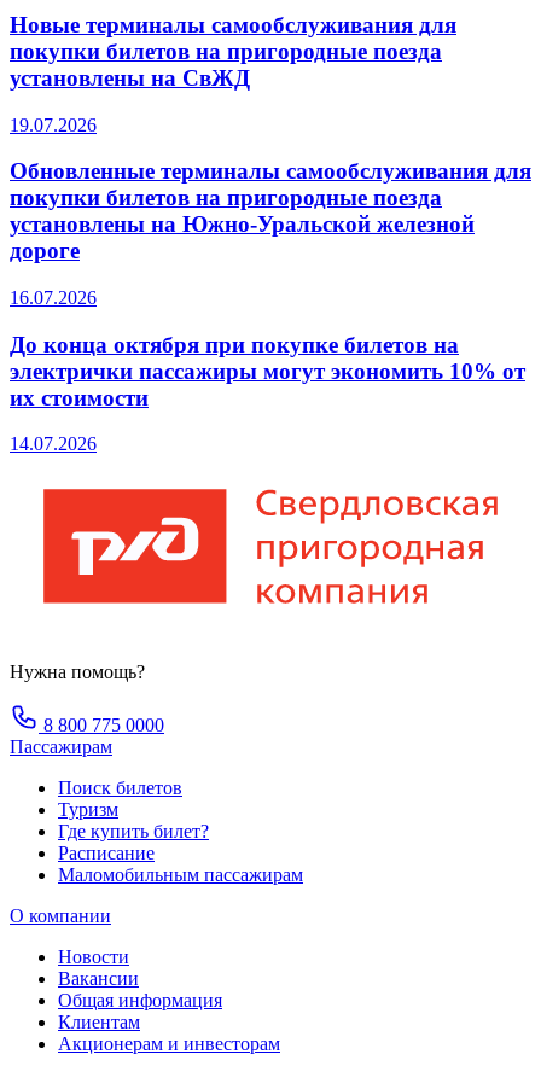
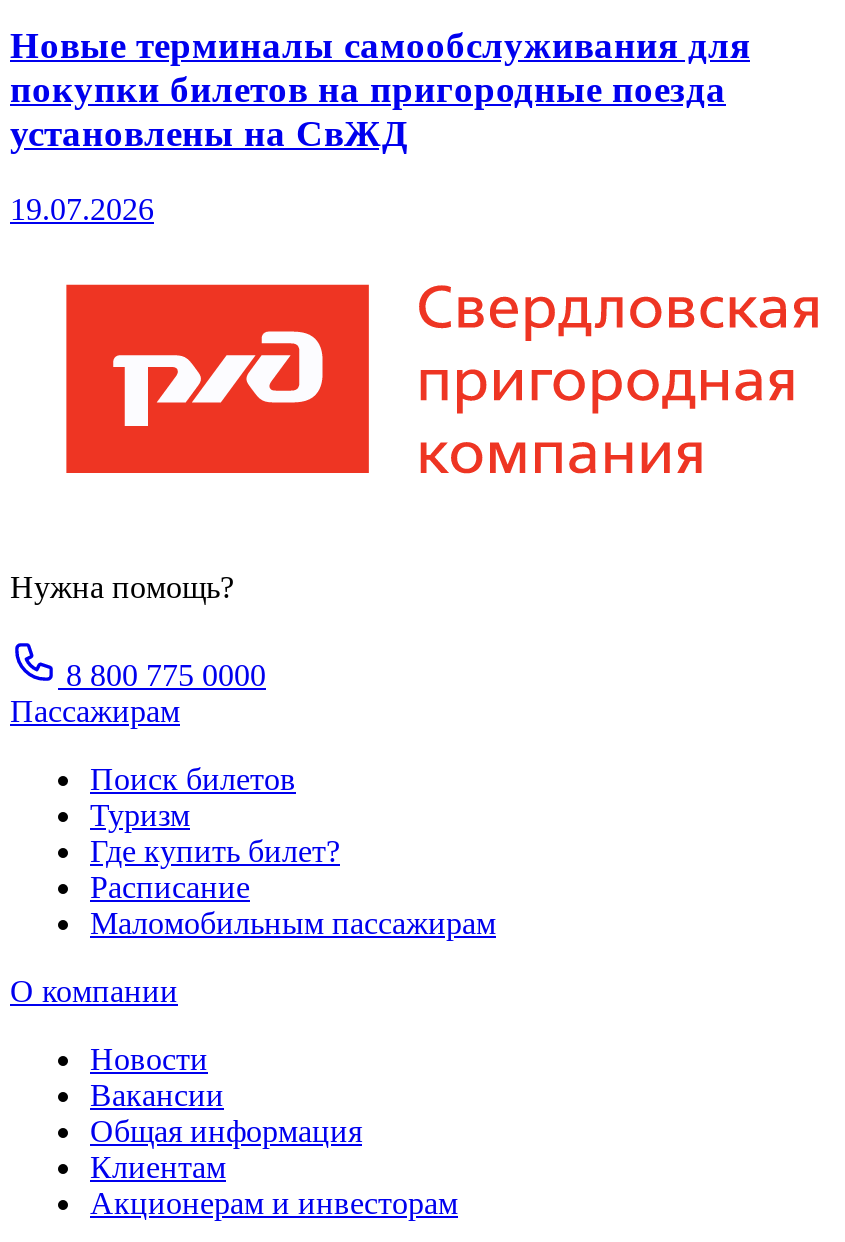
[10,159,531,454] Обновленные терминалы самообслуживания для | покупки билетов на пригородные поезда | установлены на Южно-Уральской железной | дороге | 16.07.2026 | До конца октября при покупке билетов на | электрички пассажиры могут экономить 10% от | их стоимости | 14.07.2026 -> none

